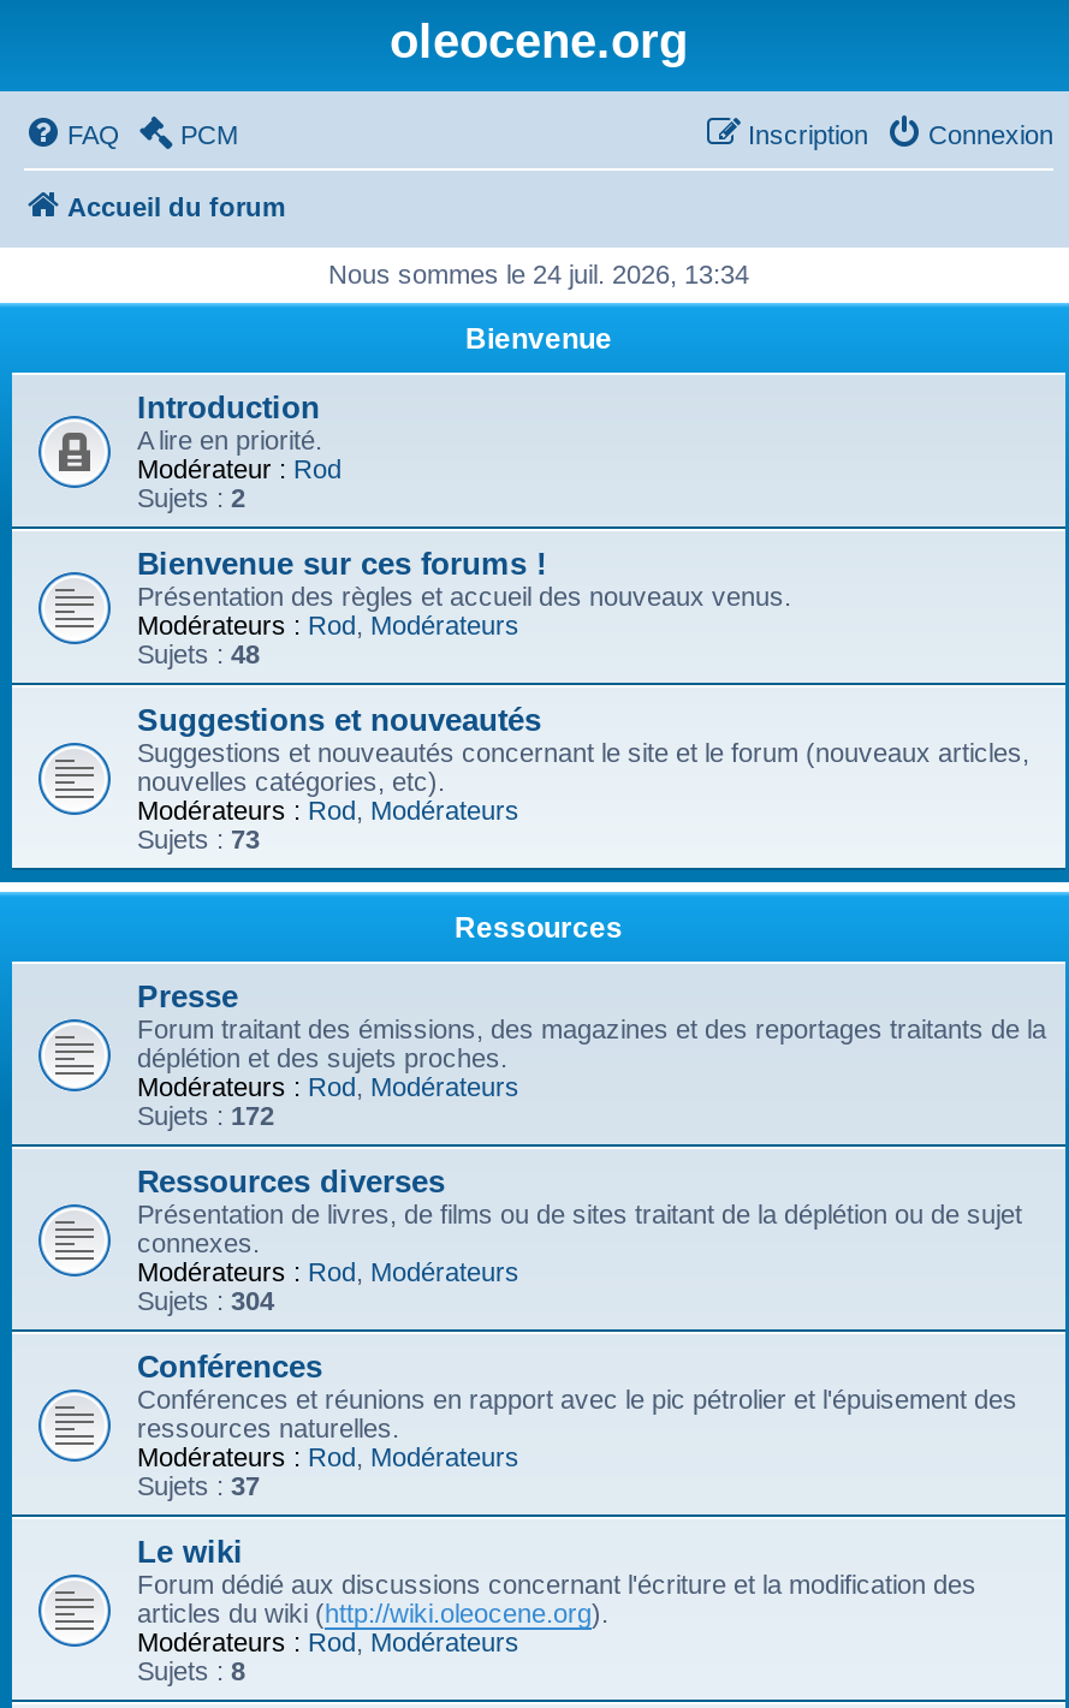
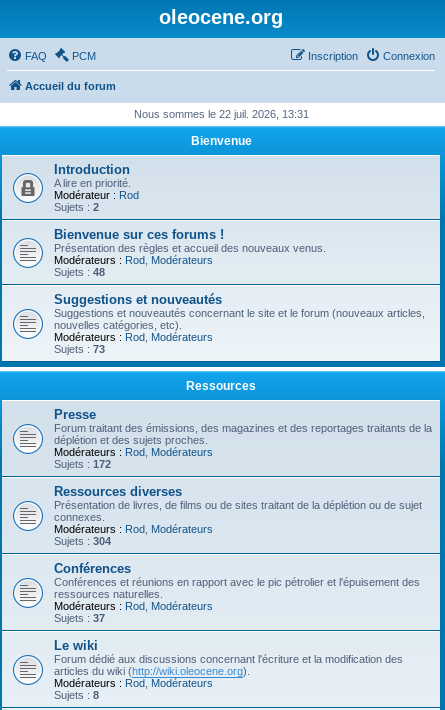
[328,260,749,288] Nous sommes le 24 juil. 2026, 13:34 -> [133,108,308,120] Nous sommes le 22 juil. 2026, 13:31

